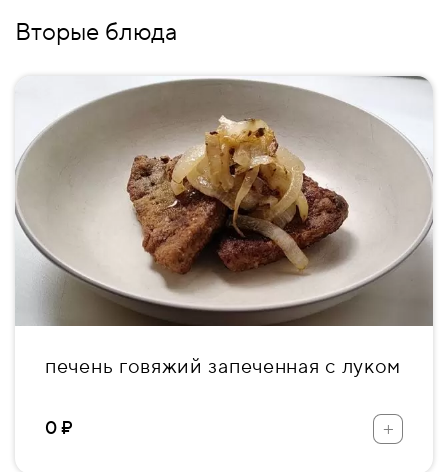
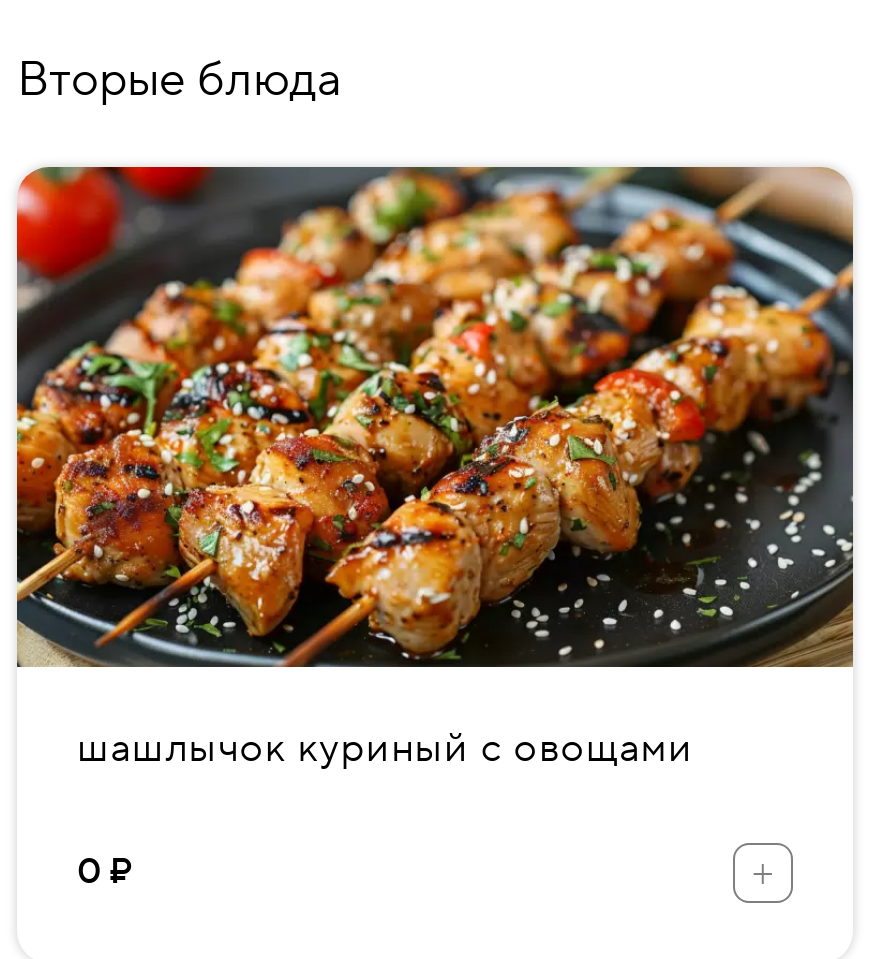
[15,76,433,380] [image] | печень говяжий запеченная с луком -> [15,165,855,776] [image] | шашлычок куриный с овощами

